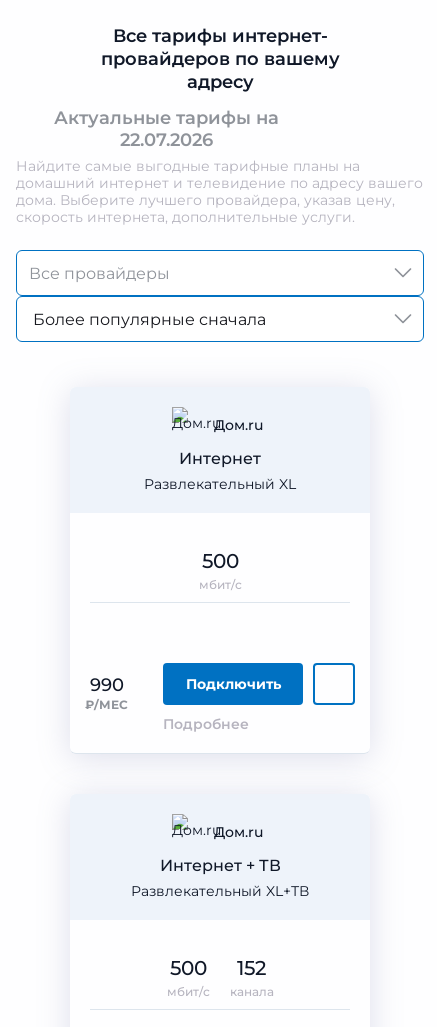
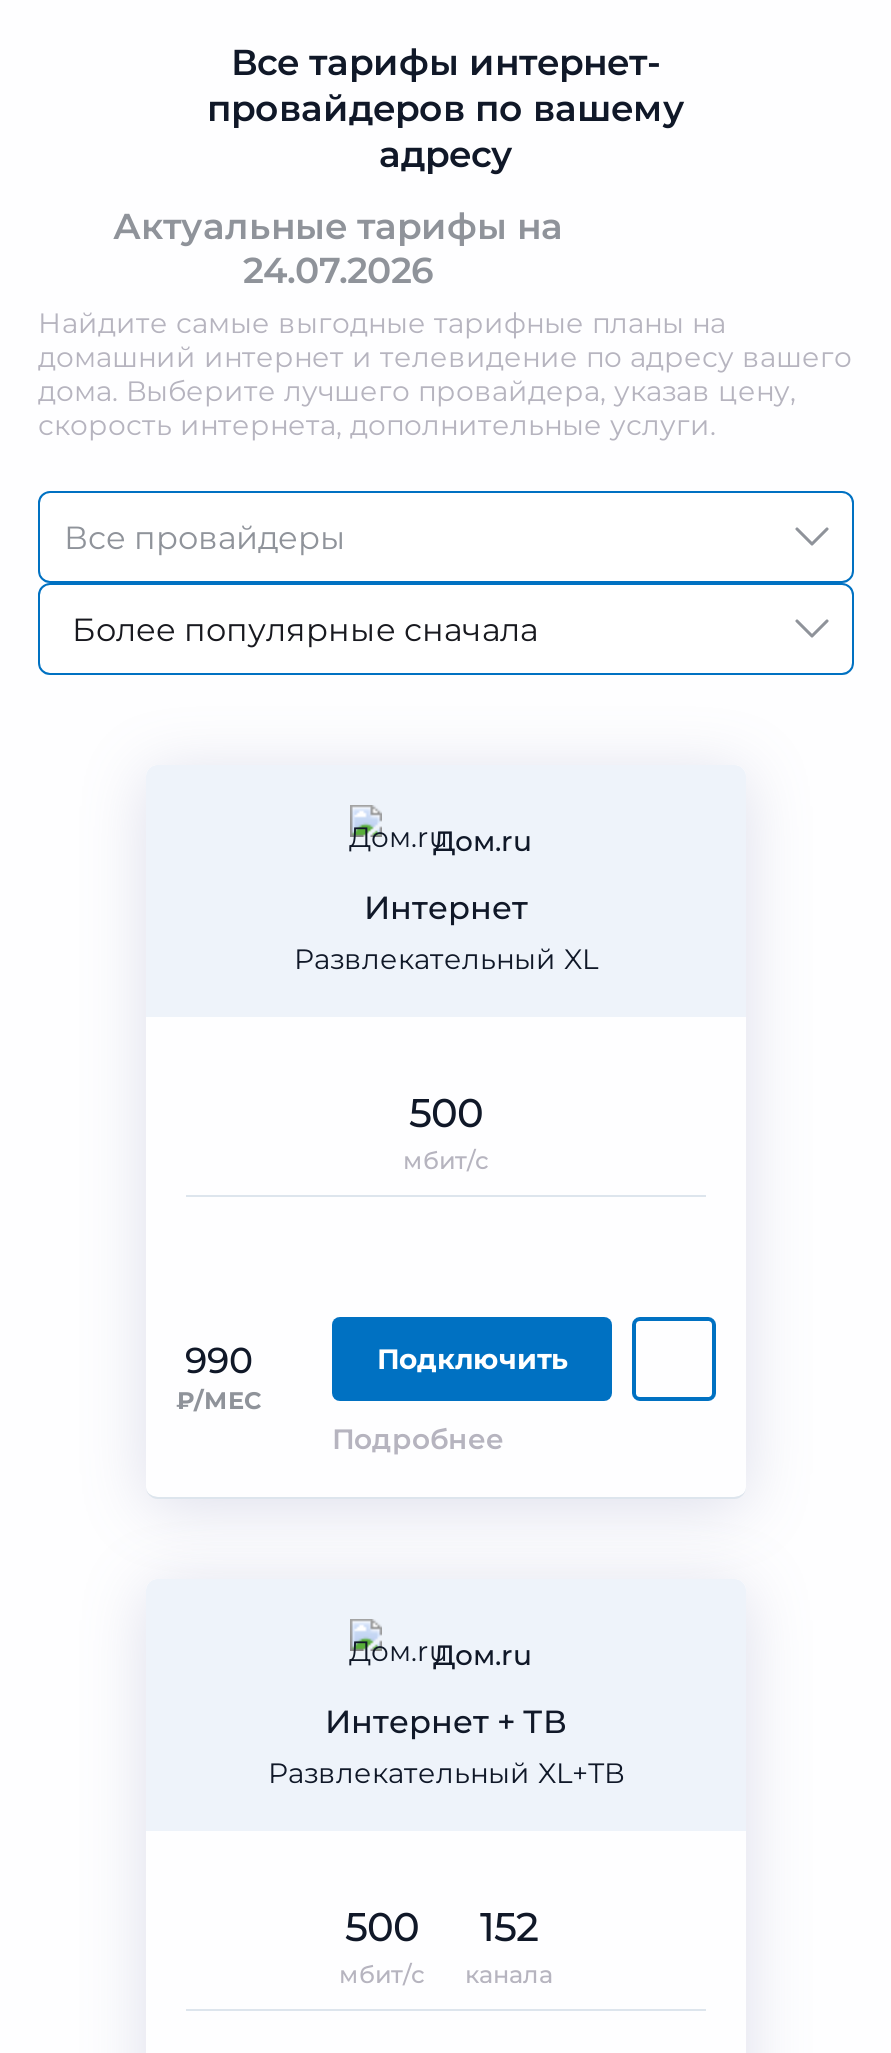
[119,129,212,151] 22.07.2026 -> [243,249,433,293] 24.07.2026

